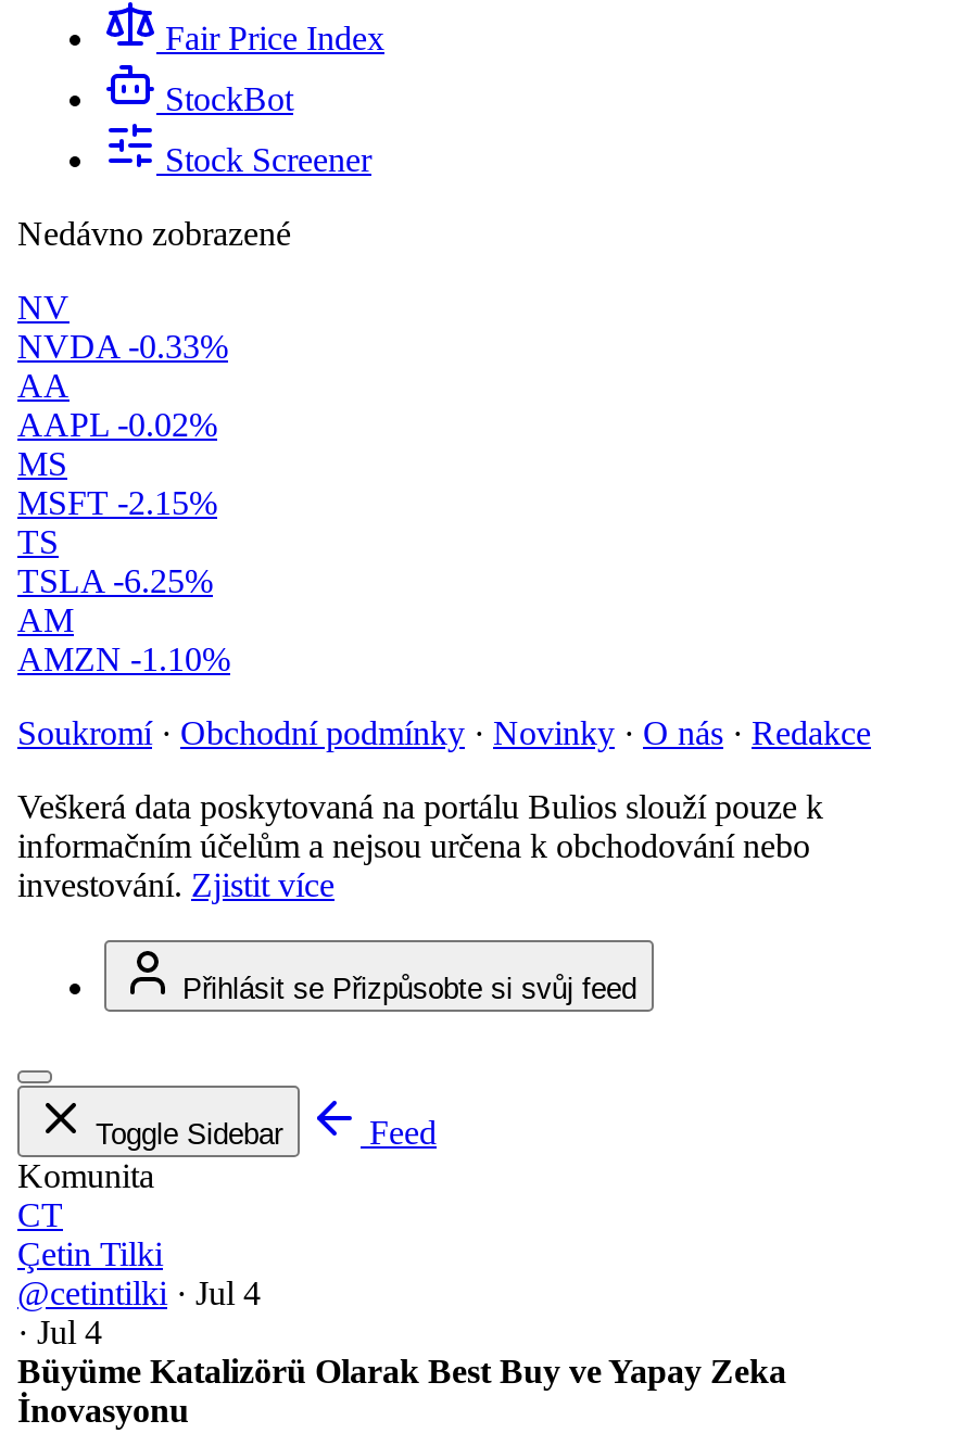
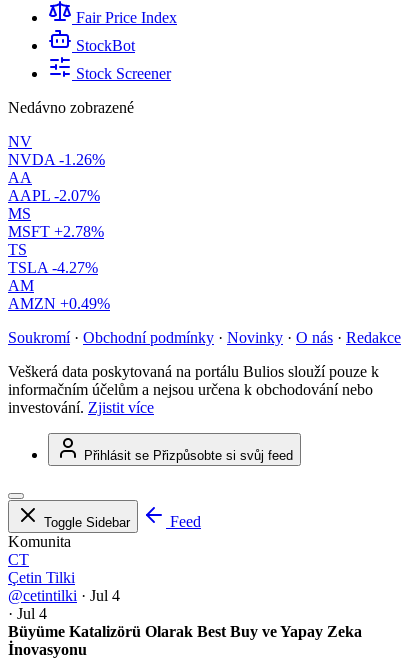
[17,328,228,365] NVDA -0.33% -> [8,151,105,168] NVDA -1.26%
[17,406,217,443] AAPL -0.02% -> [8,187,100,204] AAPL -2.07%
[17,484,217,521] MSFT -2.15% -> [8,223,104,240] MSFT +2.78%
[17,563,213,599] TSLA -6.25% -> [8,259,98,276] TSLA -4.27%
[17,641,230,678] AMZN -1.10% -> [8,295,110,312] AMZN +0.49%

